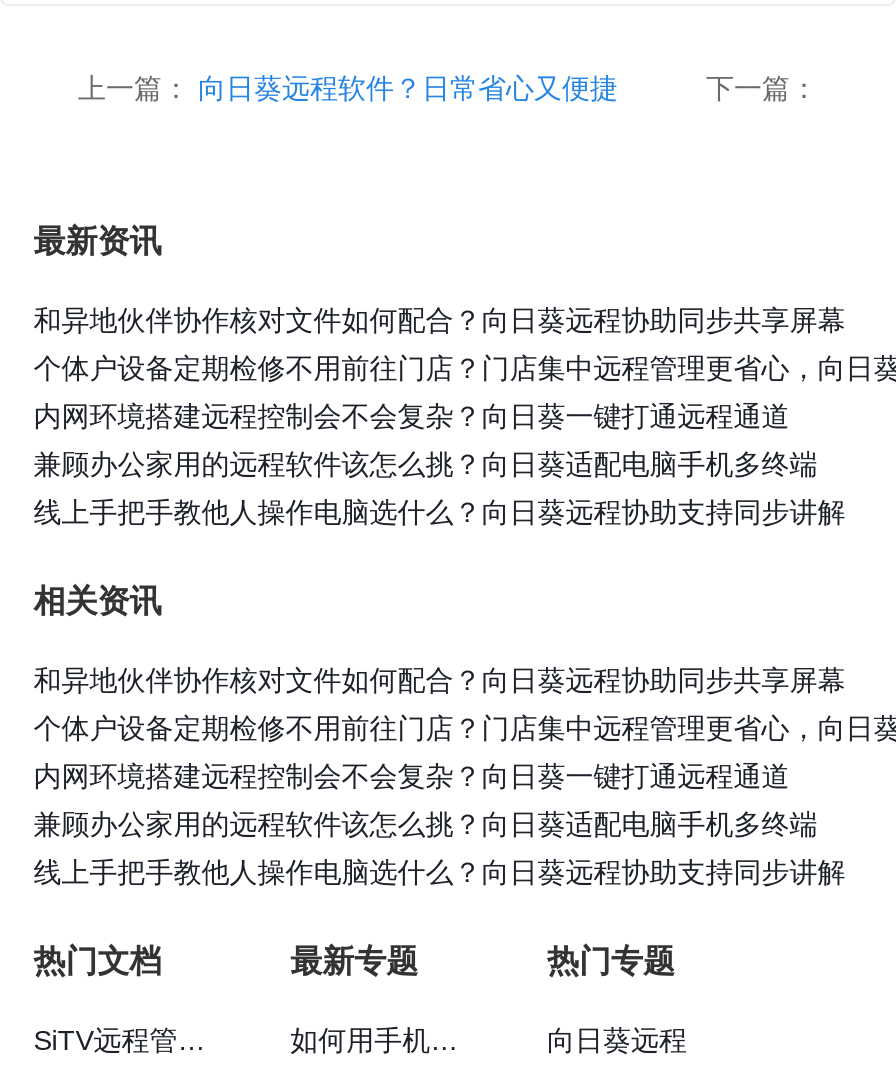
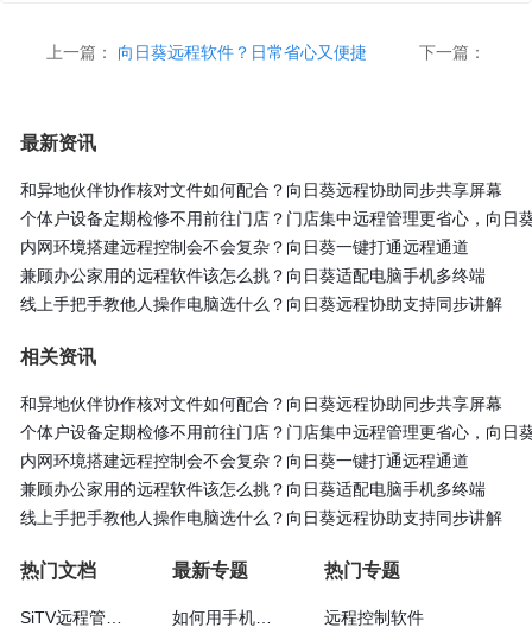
[547,1025,687,1057] 向日葵远程 -> [325,608,424,627] 远程控制软件

